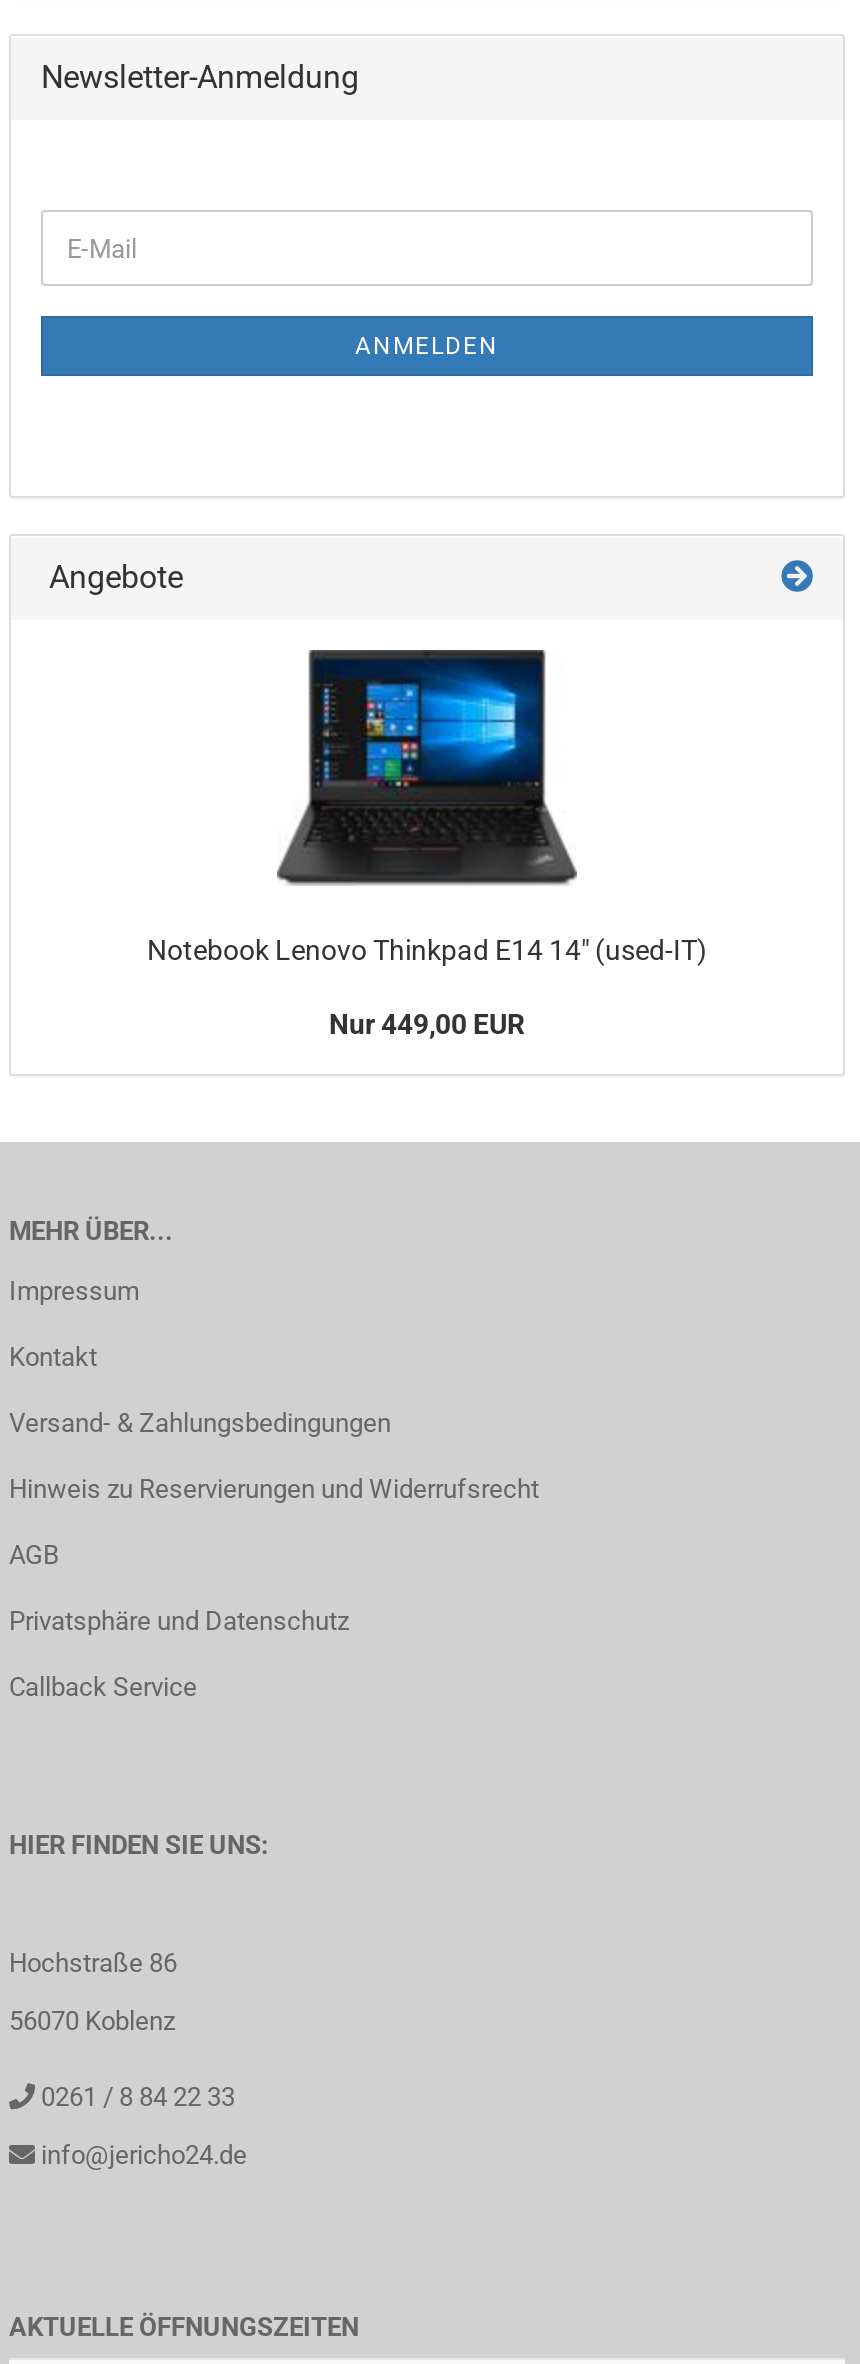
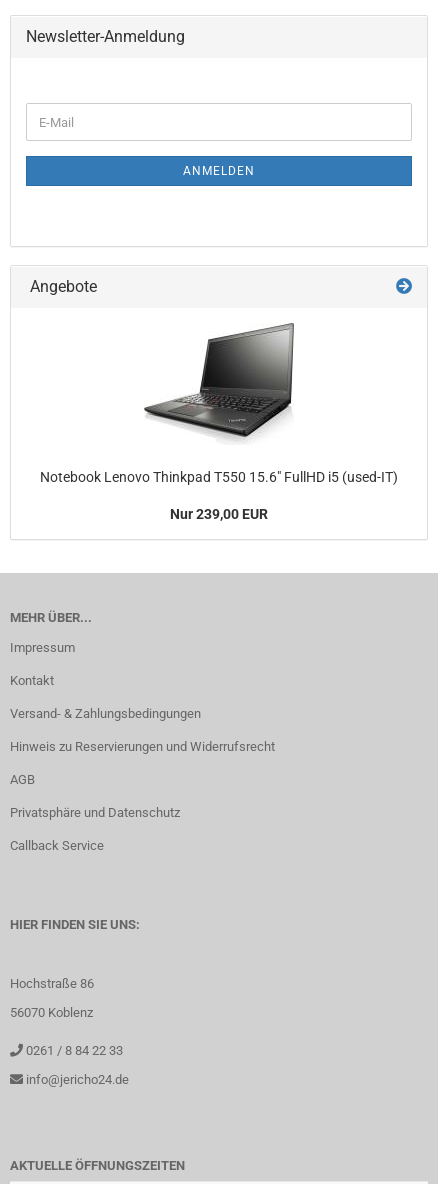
[147,648,707,966] [image] | Notebook Lenovo Thinkpad E14 14" (used-IT) -> [40,322,398,485] [image] | Notebook Lenovo Thinkpad T550 15.6" FullHD i5 (used-IT)
[329,1008,525,1040] Nur 449,00 EUR -> [170,506,268,522] Nur 239,00 EUR

